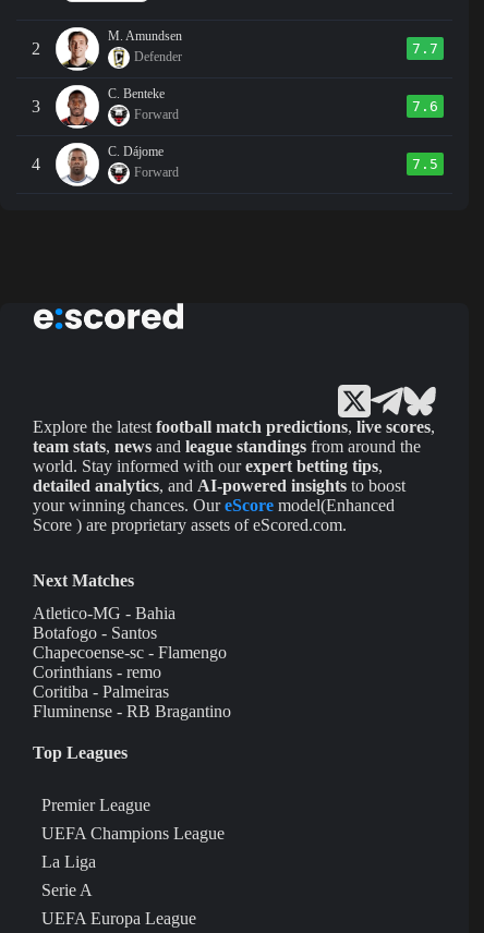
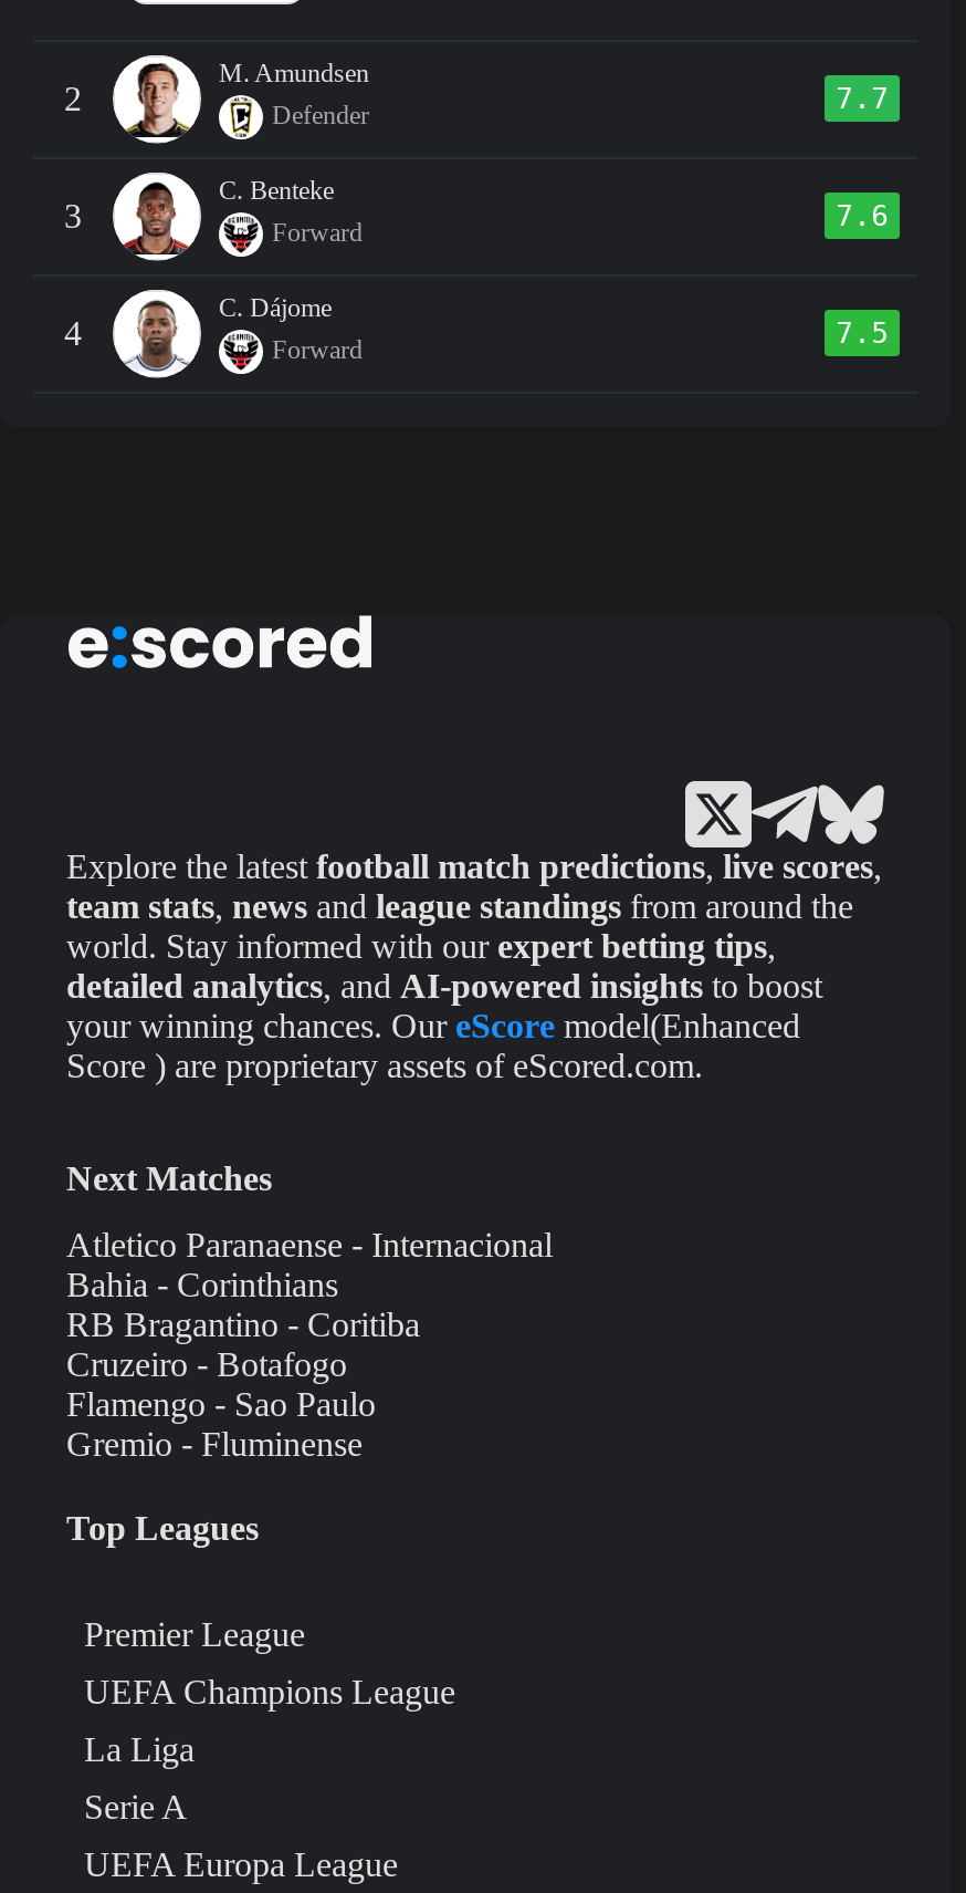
[33,604,231,721] Atletico-MG - Bahia | Botafogo - Santos | Chapecoense-sc - Flamengo | Corinthians - remo | Coritiba - Palmeiras | Fluminense - RB Bragantino -> [66,1227,553,1464] Atletico Paranaense - Internacional | Bahia - Corinthians | RB Bragantino - Coritiba | Cruzeiro - Botafogo | Flamengo - Sao Paulo | Gremio - Fluminense

